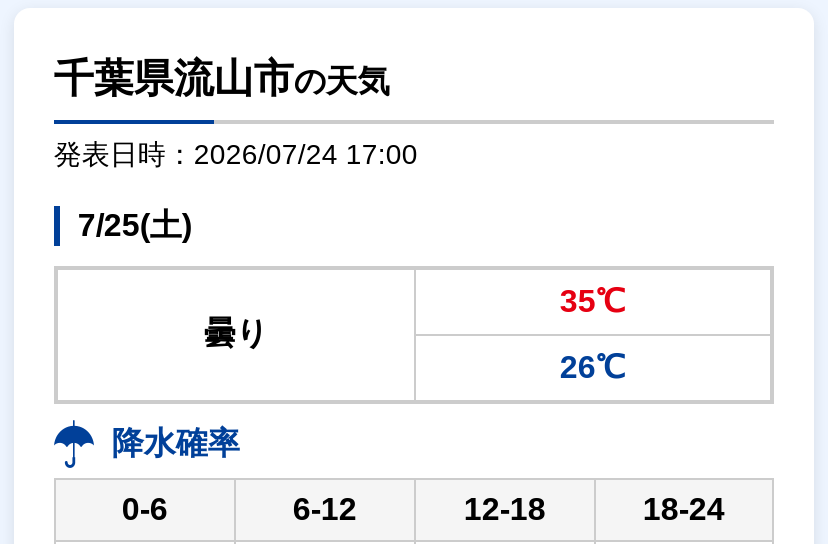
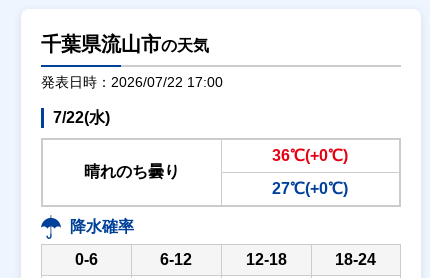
[54,138,418,170] 発表日時：2026/07/24 17:00 -> [41,74,223,90] 発表日時：2026/07/22 17:00
[78,208,192,242] 7/25(土) -> [53,109,110,126] 7/22(水)
[560,284,626,318] 35℃ -> [272,147,348,164] 36℃(+0℃)
[204,316,268,350] 曇り -> [84,163,180,180] 晴れのち曇り
[560,350,626,384] 26℃ -> [272,180,348,197] 27℃(+0℃)

